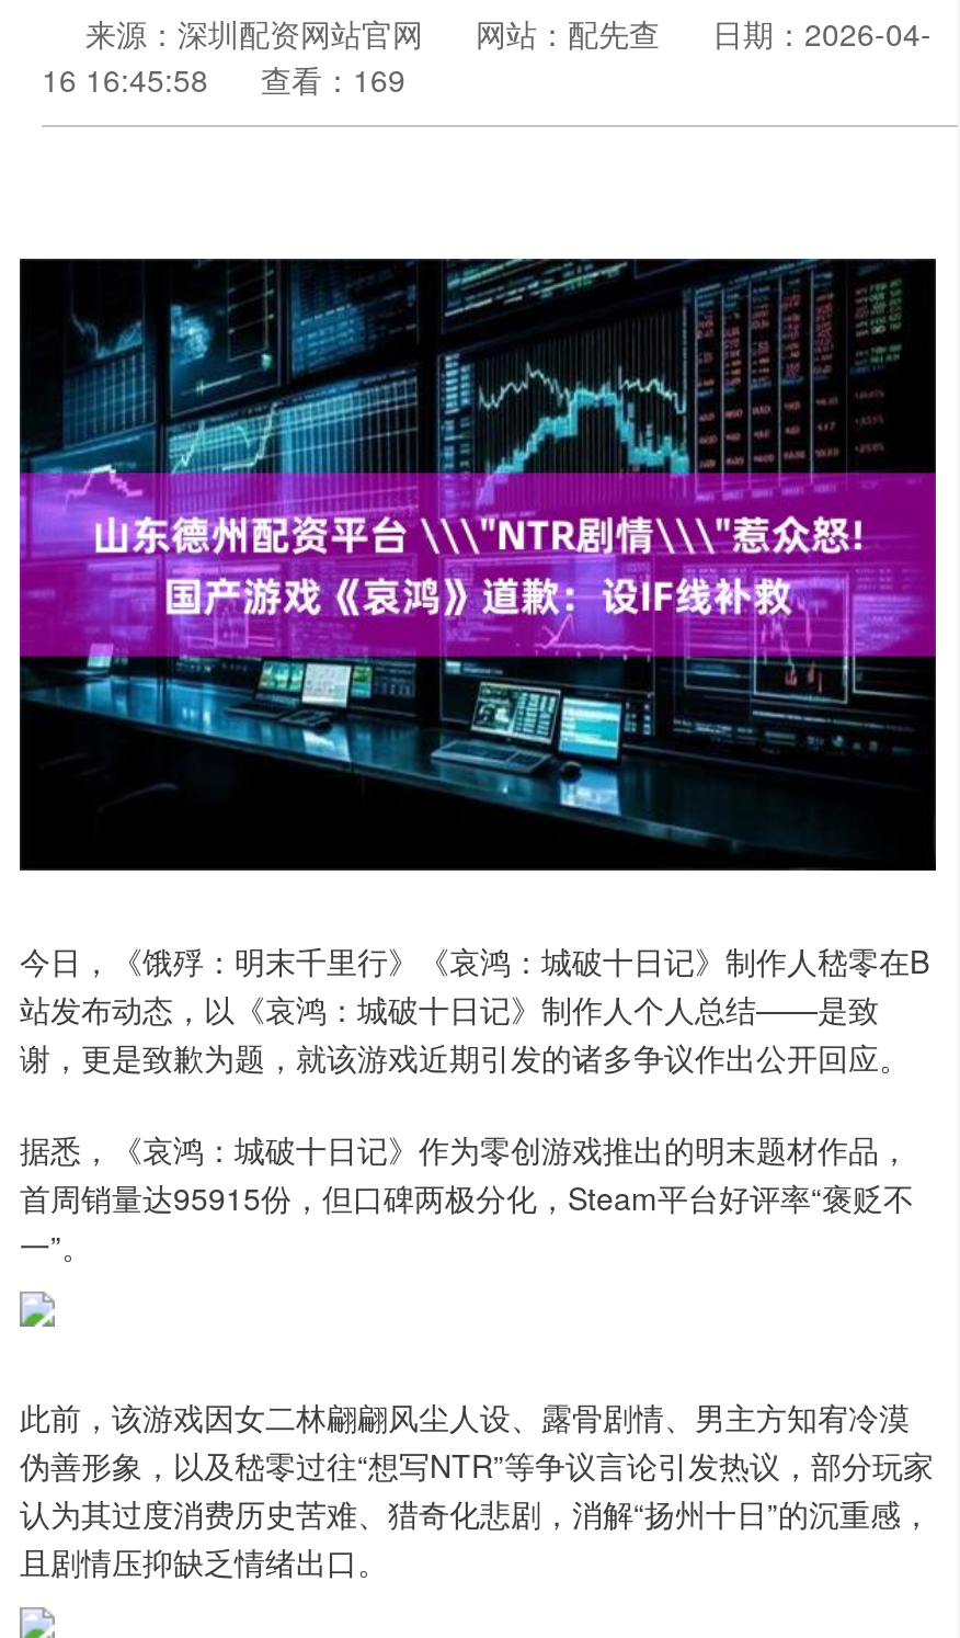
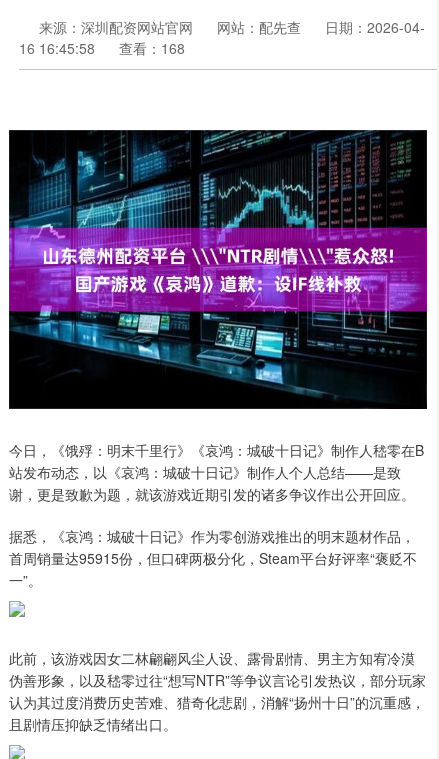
[42,57,405,101] 16 16:45:58 查看：169 -> [19,38,185,58] 16 16:45:58 查看：168

